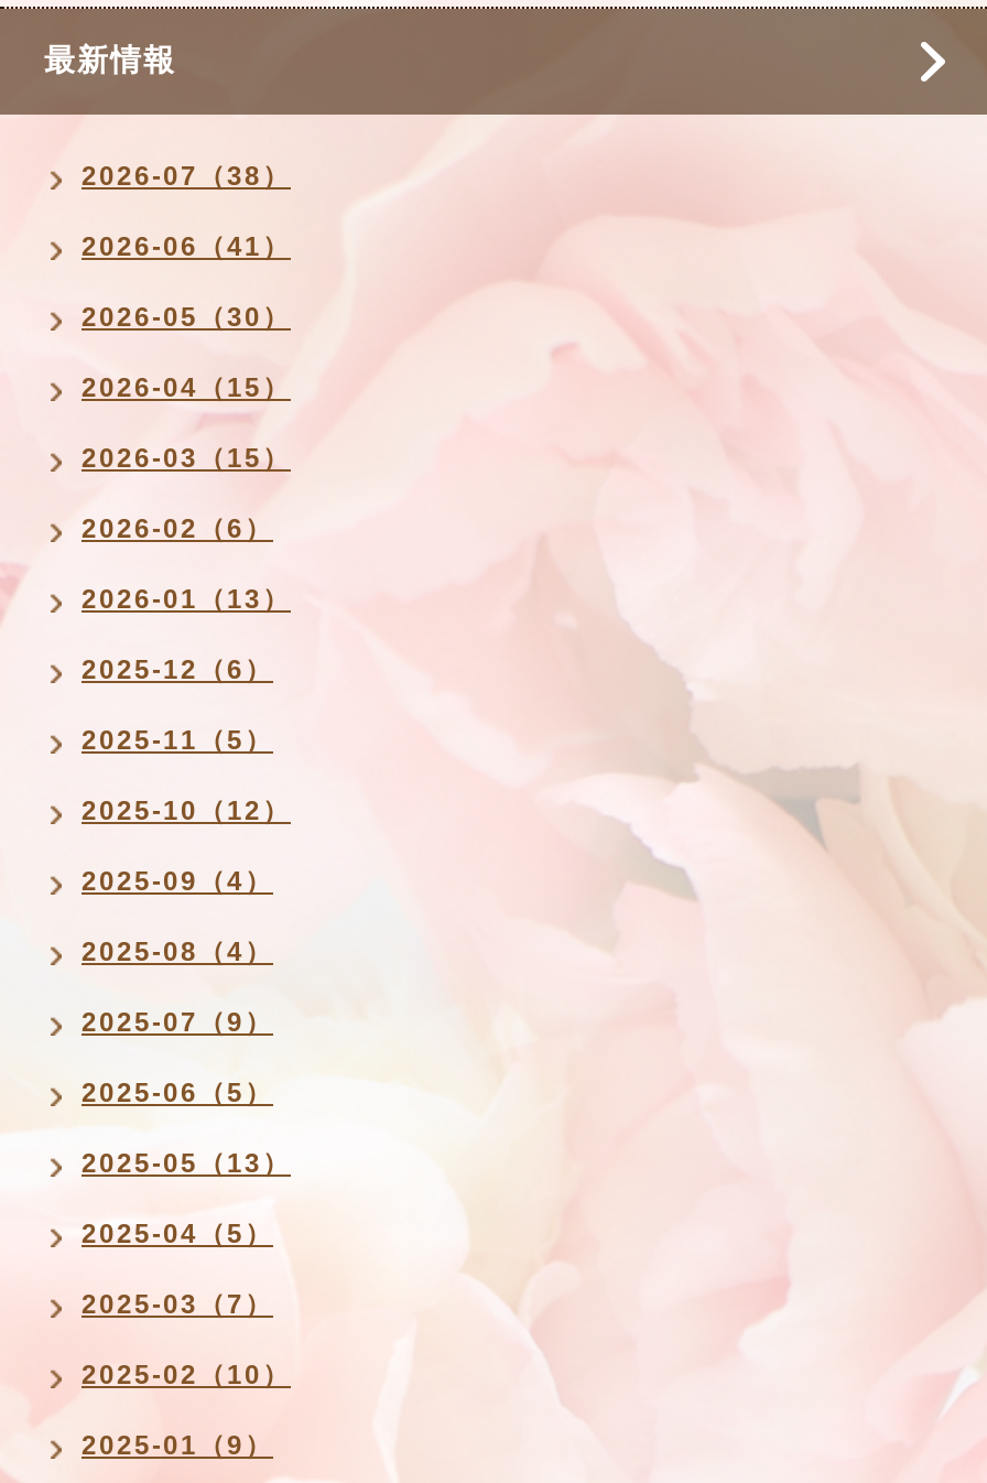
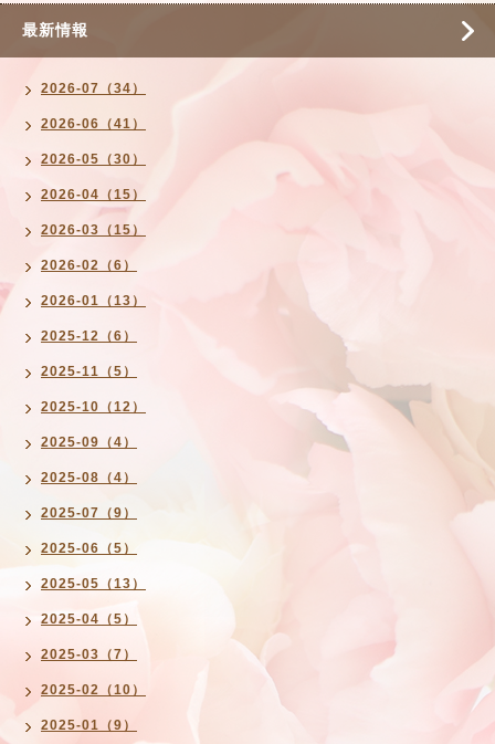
[82,161,291,192] 2026-07（38） -> [41,81,146,96] 2026-07（34）

